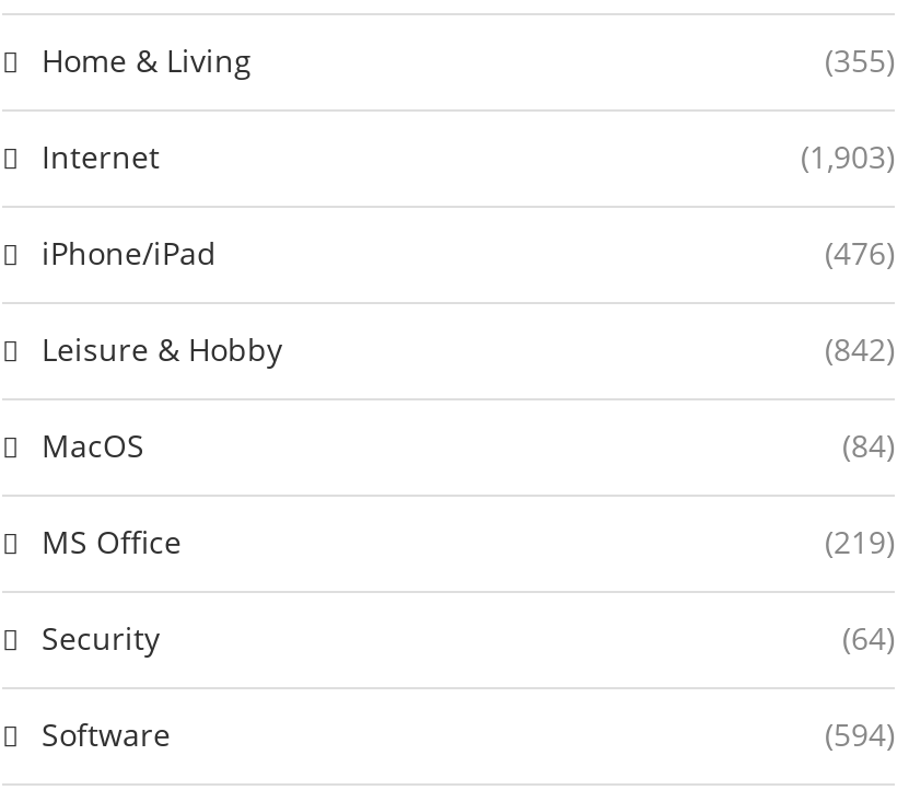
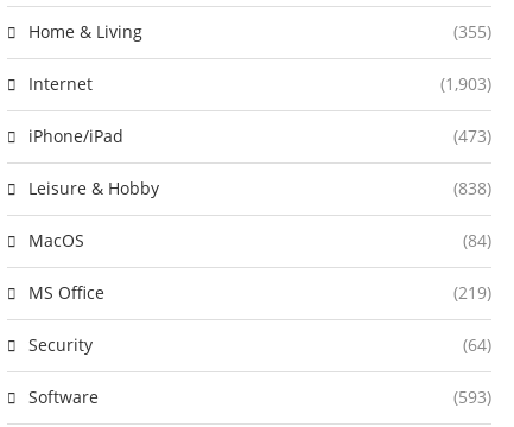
[825,231,895,273] (476) -> [453,124,491,147] (473)
[825,328,895,369] (842) -> [453,176,491,199] (838)
[825,713,895,754] (594) -> [453,385,491,408] (593)

